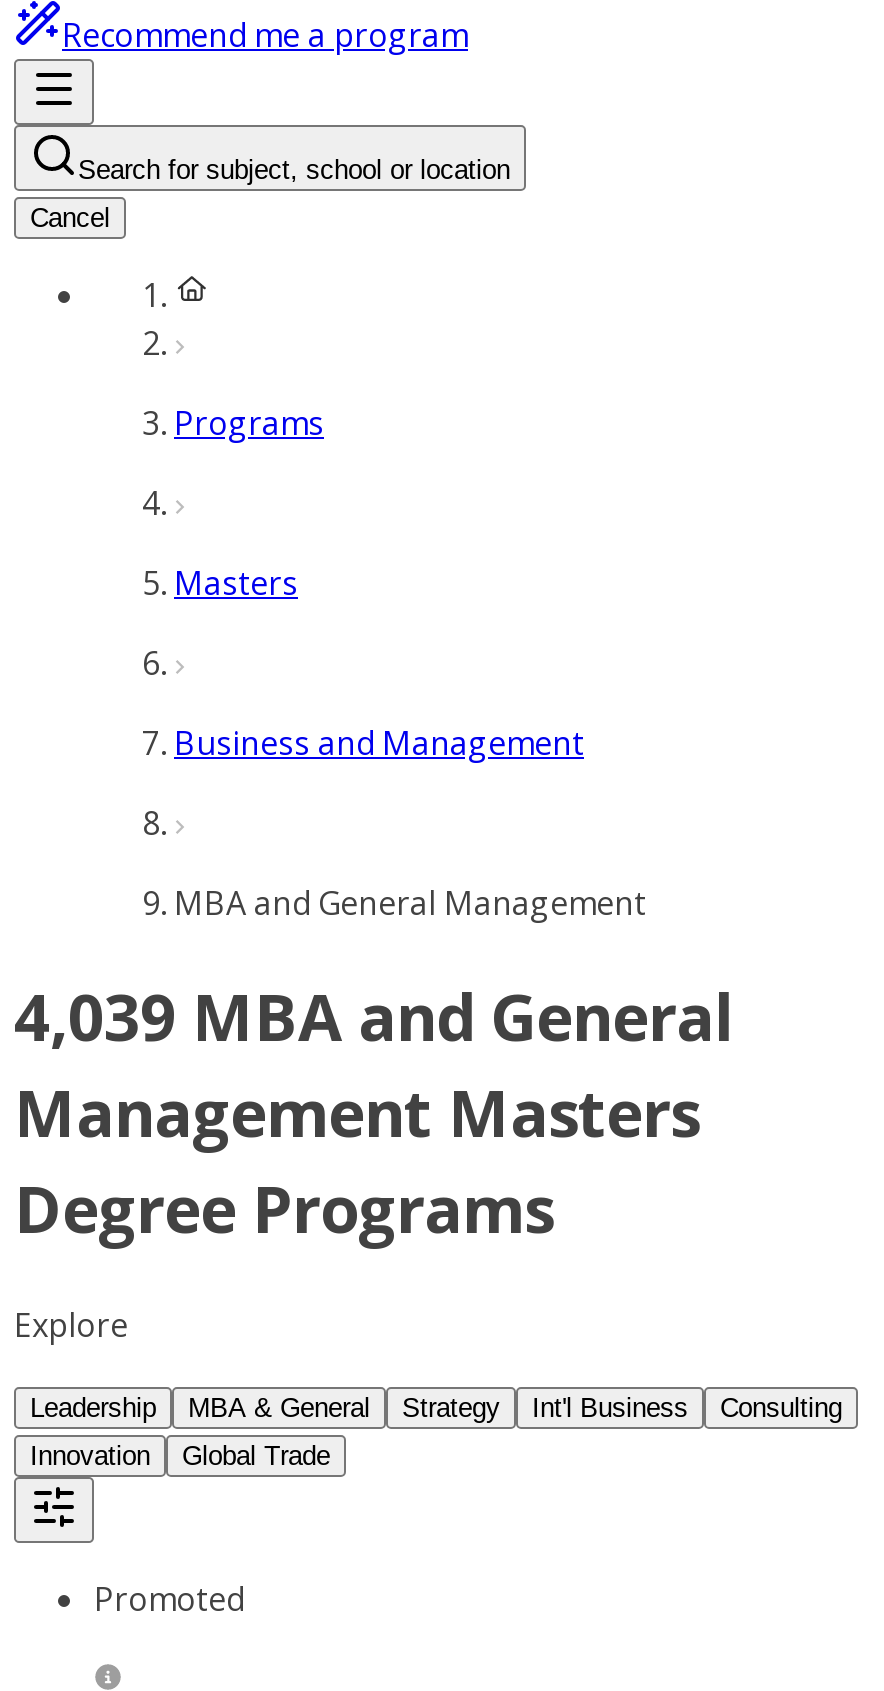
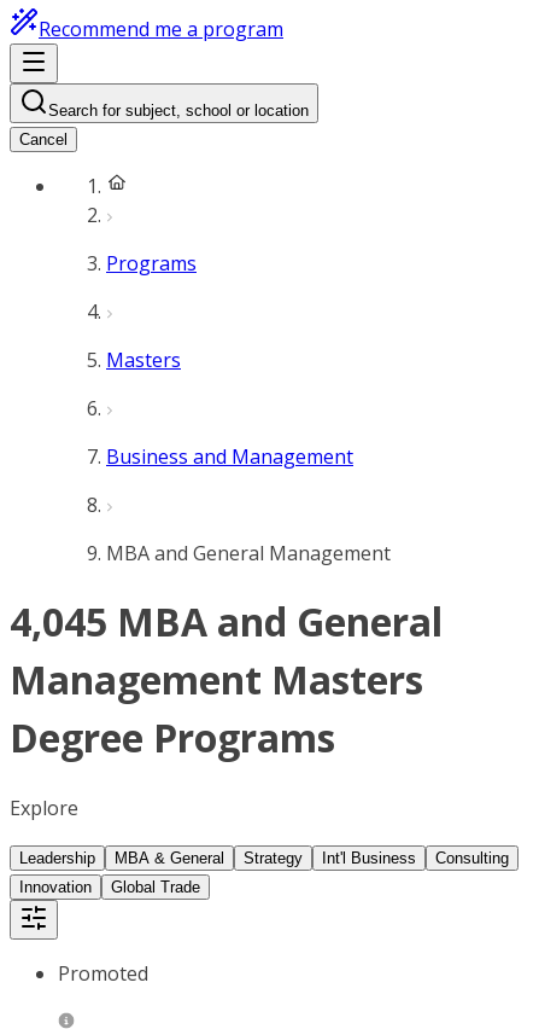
[14,974,732,1060] 4,039 MBA and General -> [10,596,443,648] 4,045 MBA and General

